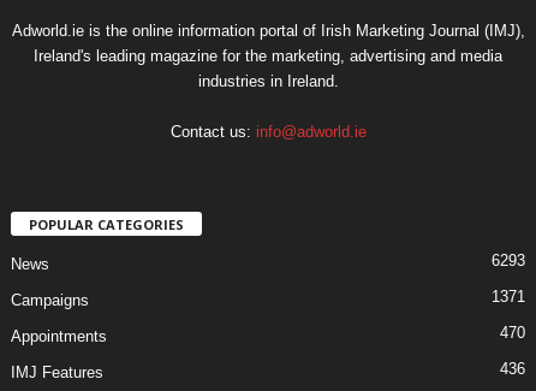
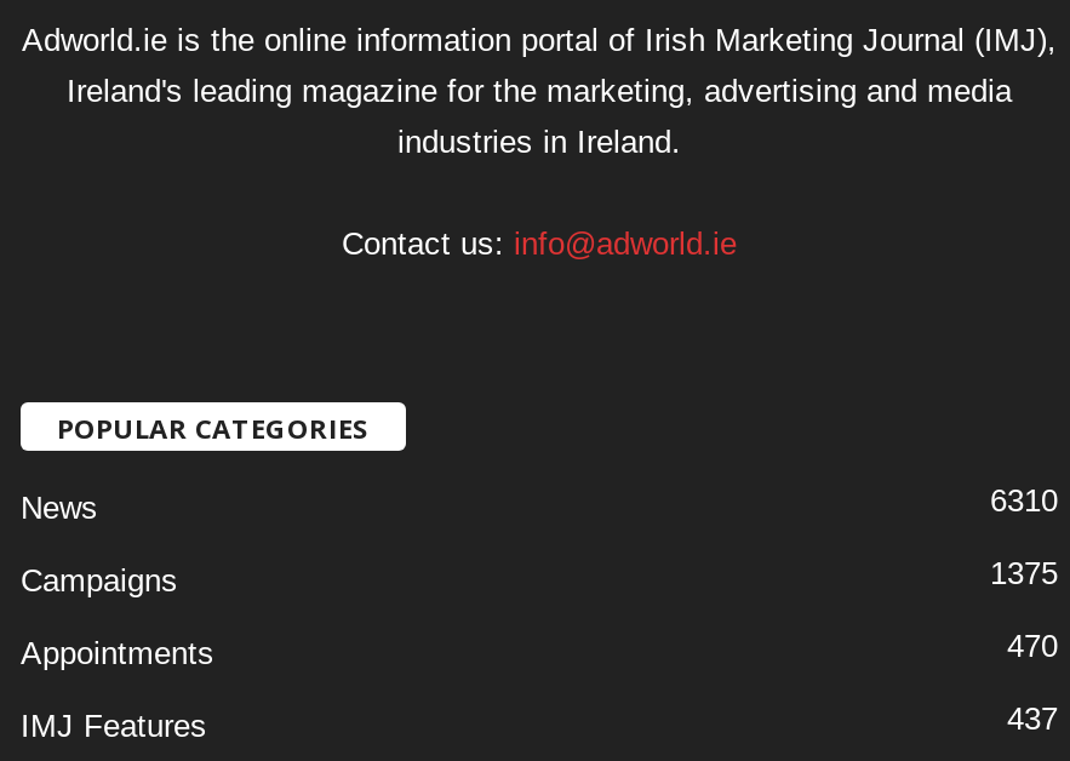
[492,251,525,269] 6293 -> [990,484,1058,520] 6310
[492,287,525,305] 1371 -> [990,556,1058,593] 1375
[500,359,525,377] 436 -> [1007,702,1058,738] 437

